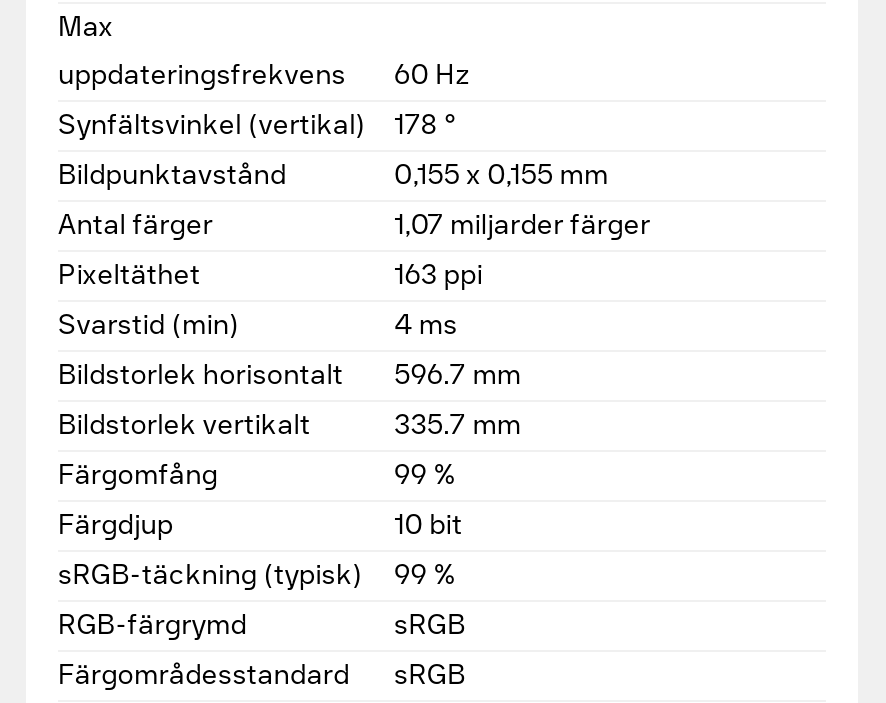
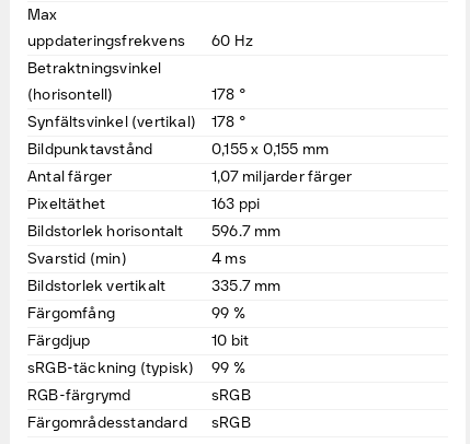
none -> [27,59,247,104] Betraktningsvinkel | (horisontell) | 178 °
moved [58,308,458,342] -> [27,249,246,268]: Svarstid (min) | 4 ms

